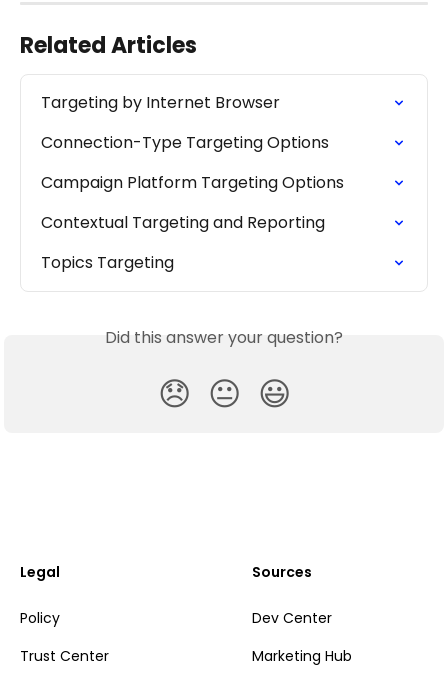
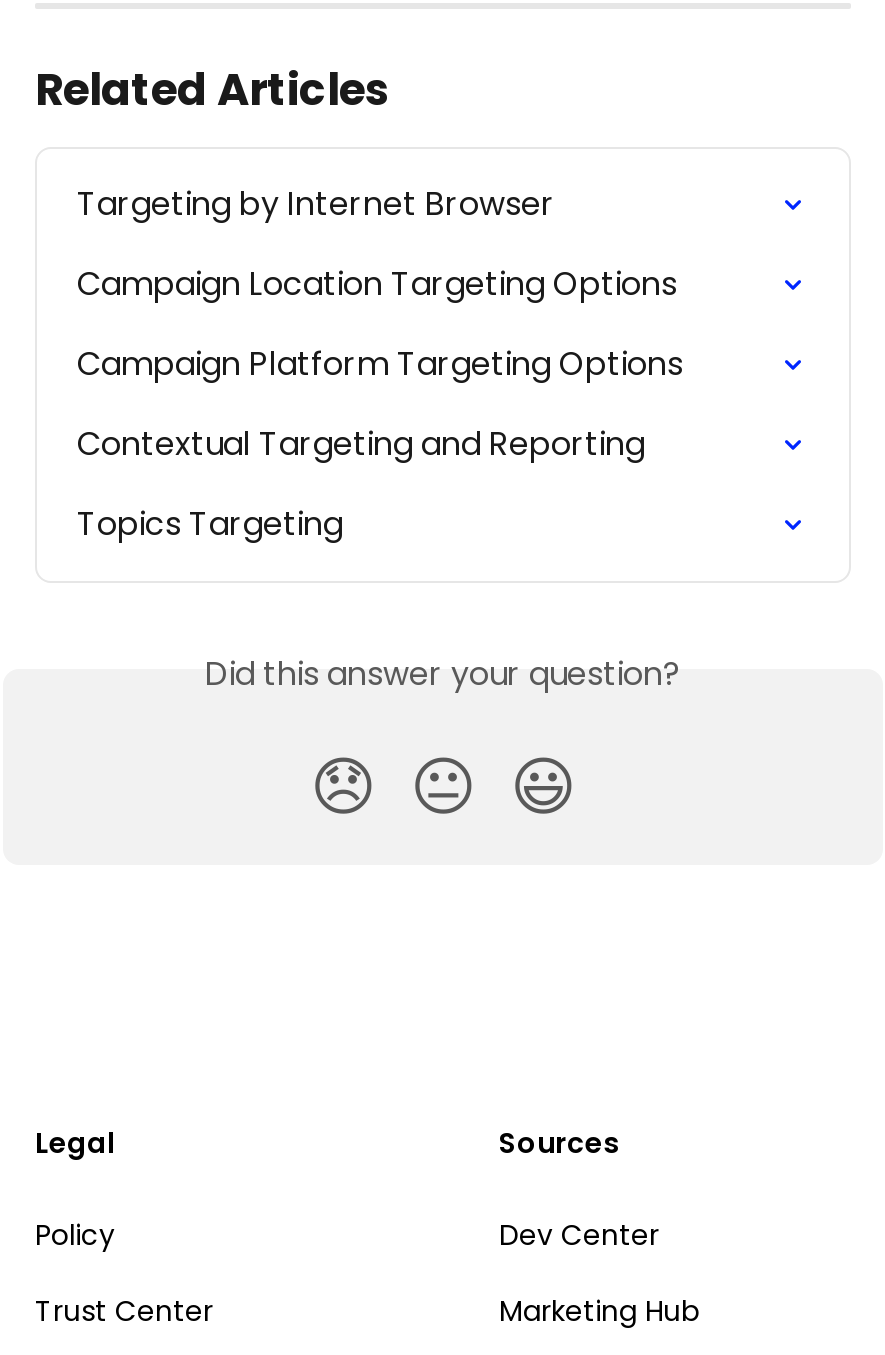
[41,131,329,154] Connection-Type Targeting Options -> [77,261,677,307] Campaign Location Targeting Options

